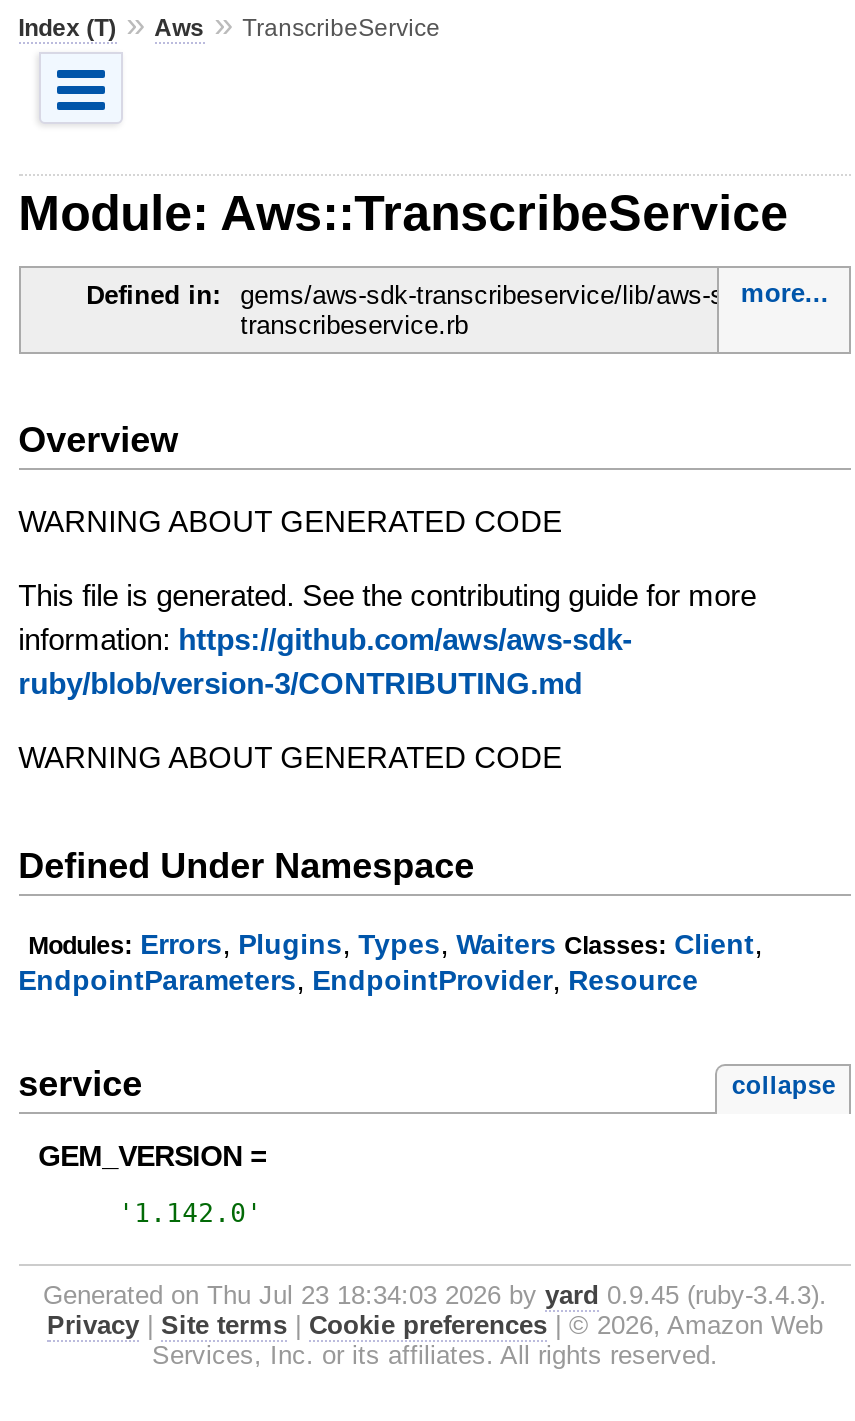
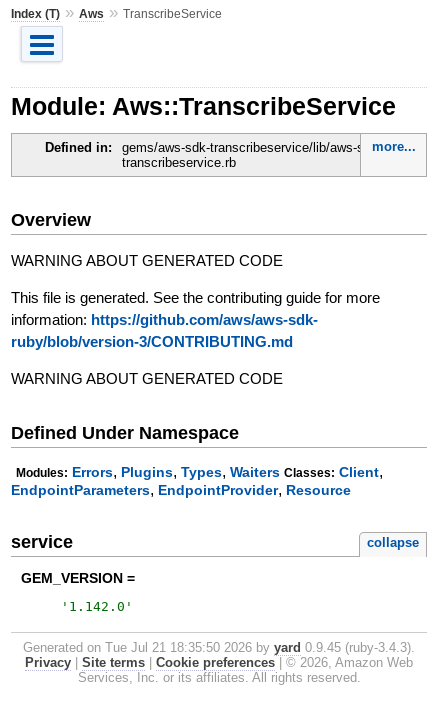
[43,1280,827,1310] Generated on Thu Jul 23 18:34:03 2026 by yard 0.9.45 (ruby-3.4.3). -> [23,640,415,655] Generated on Tue Jul 21 18:35:50 2026 by yard 0.9.45 (ruby-3.4.3).

